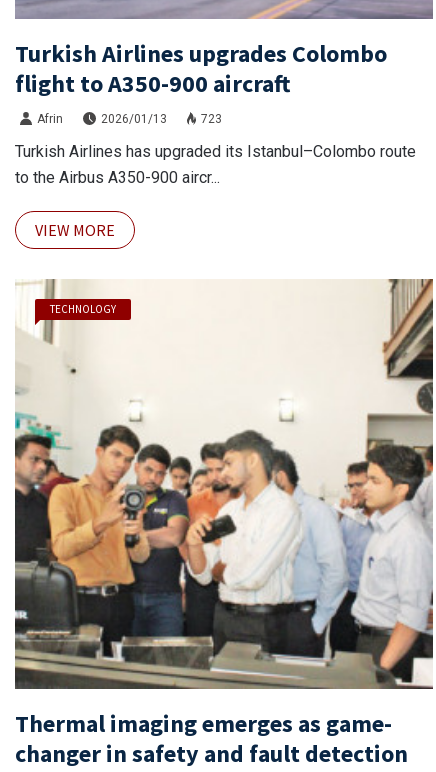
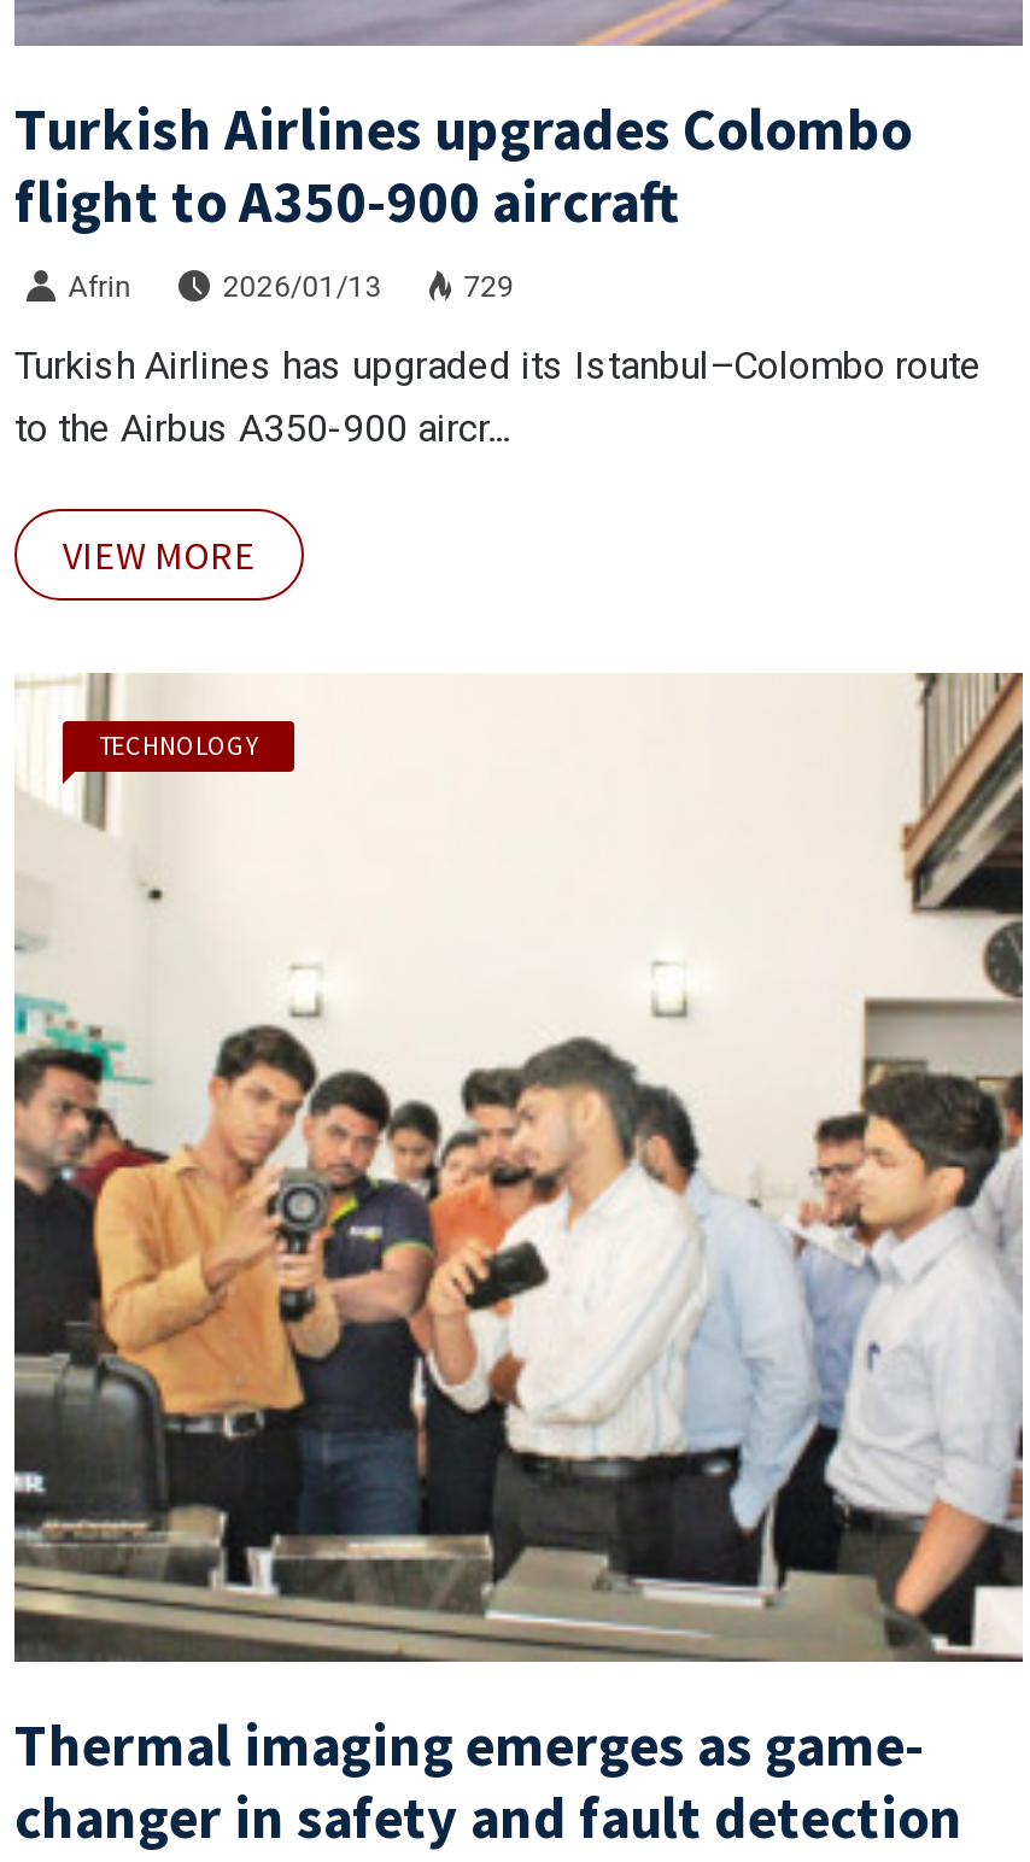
[201,112,222,126] 723 -> [463,270,514,303] 729

